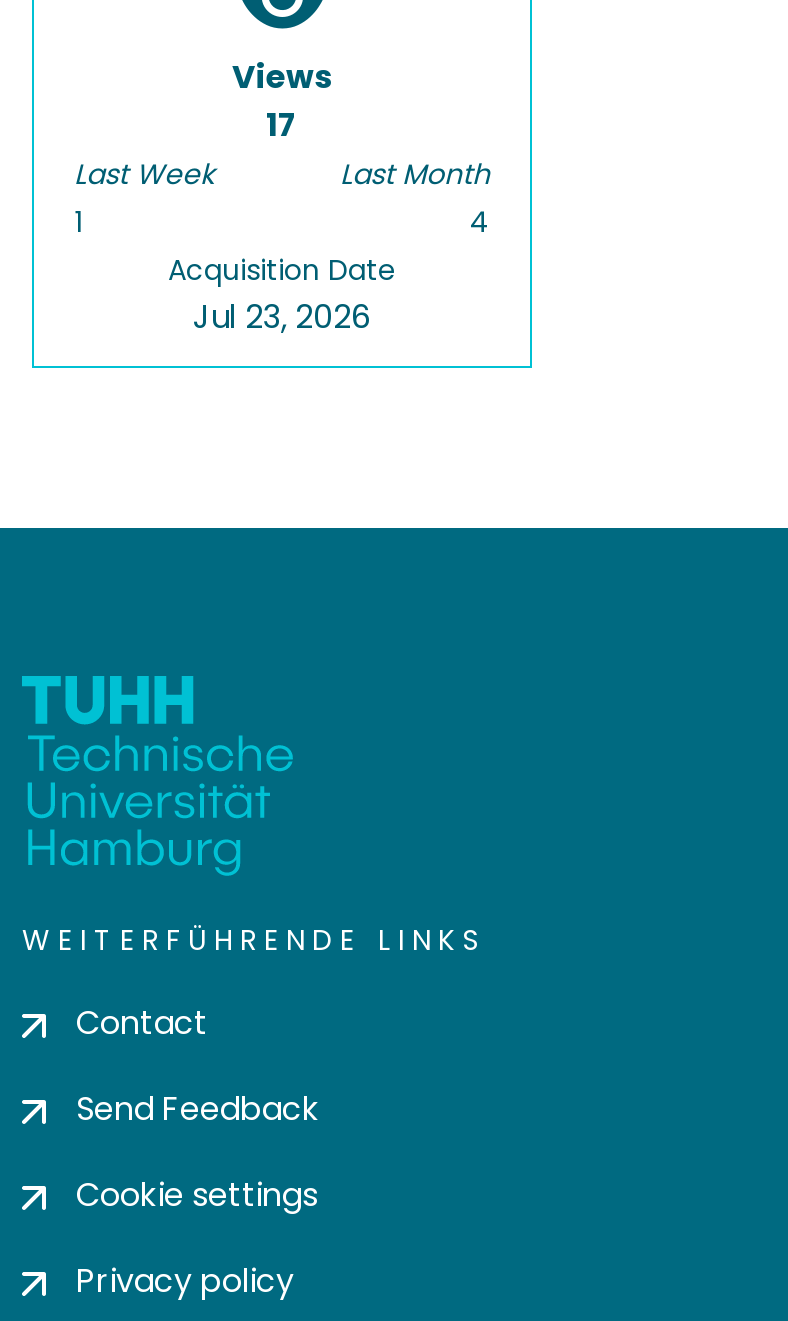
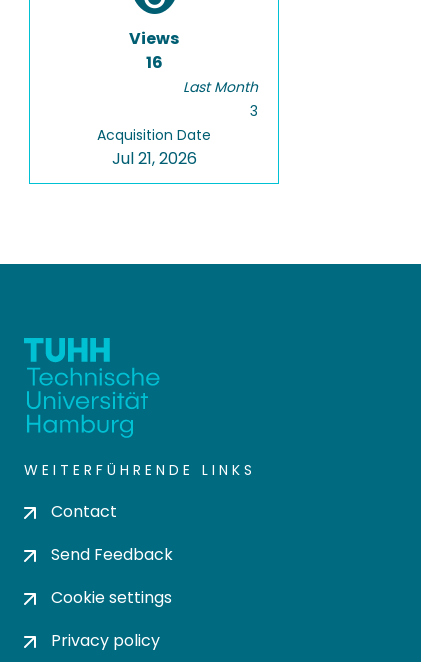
[74,102,298,242] 17 | Last Week | 1 -> [145,51,162,74] 16
[470,202,490,242] 4 -> [250,101,258,121] 3
[193,294,371,340] Jul 23, 2026 -> [111,147,196,170] Jul 21, 2026

